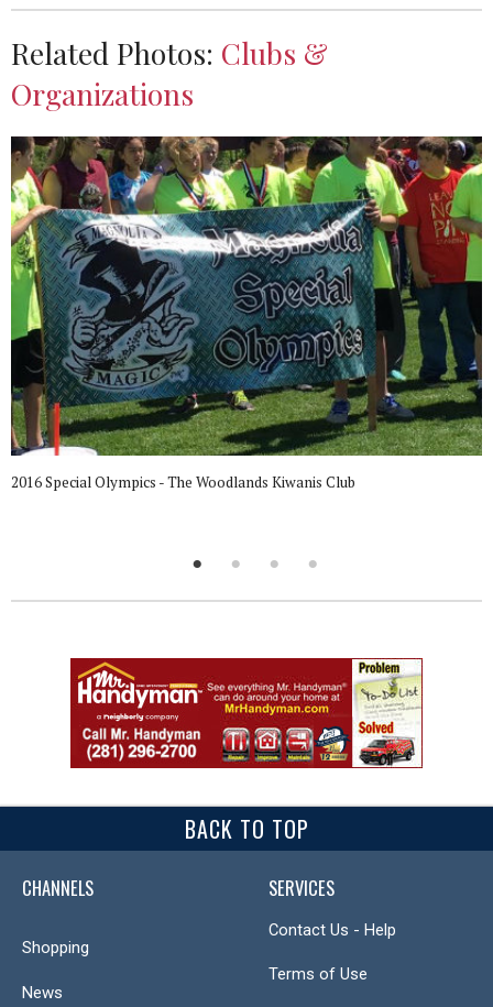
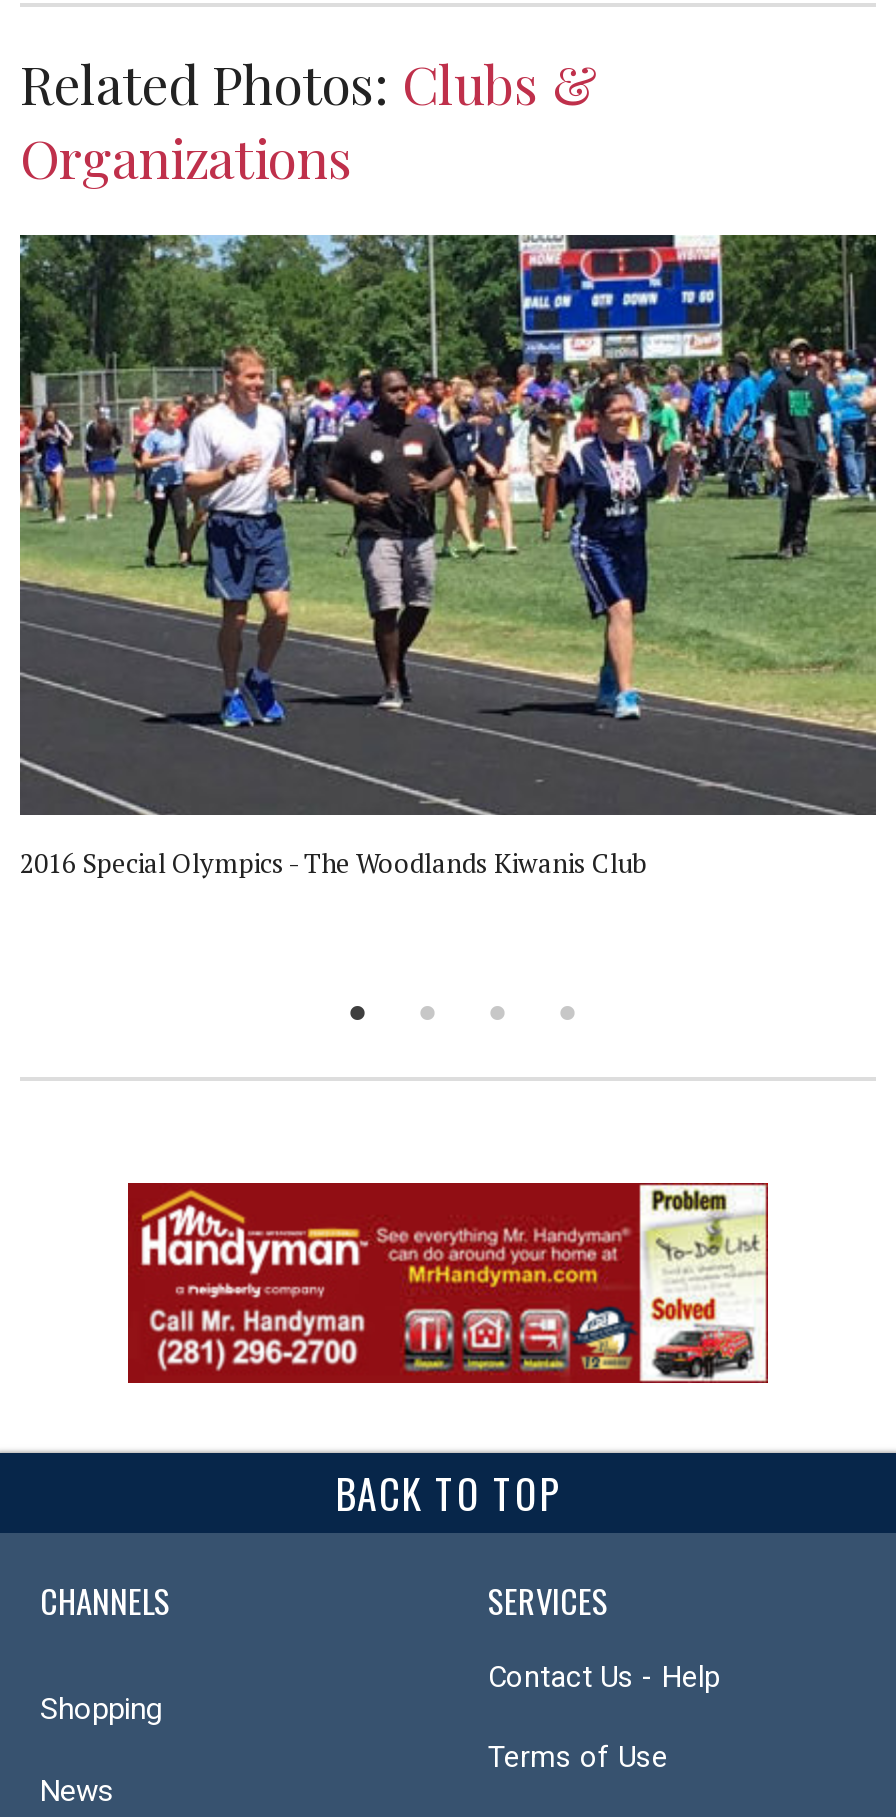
[10,135,483,457] [image] -> [18,233,878,817] [image]

